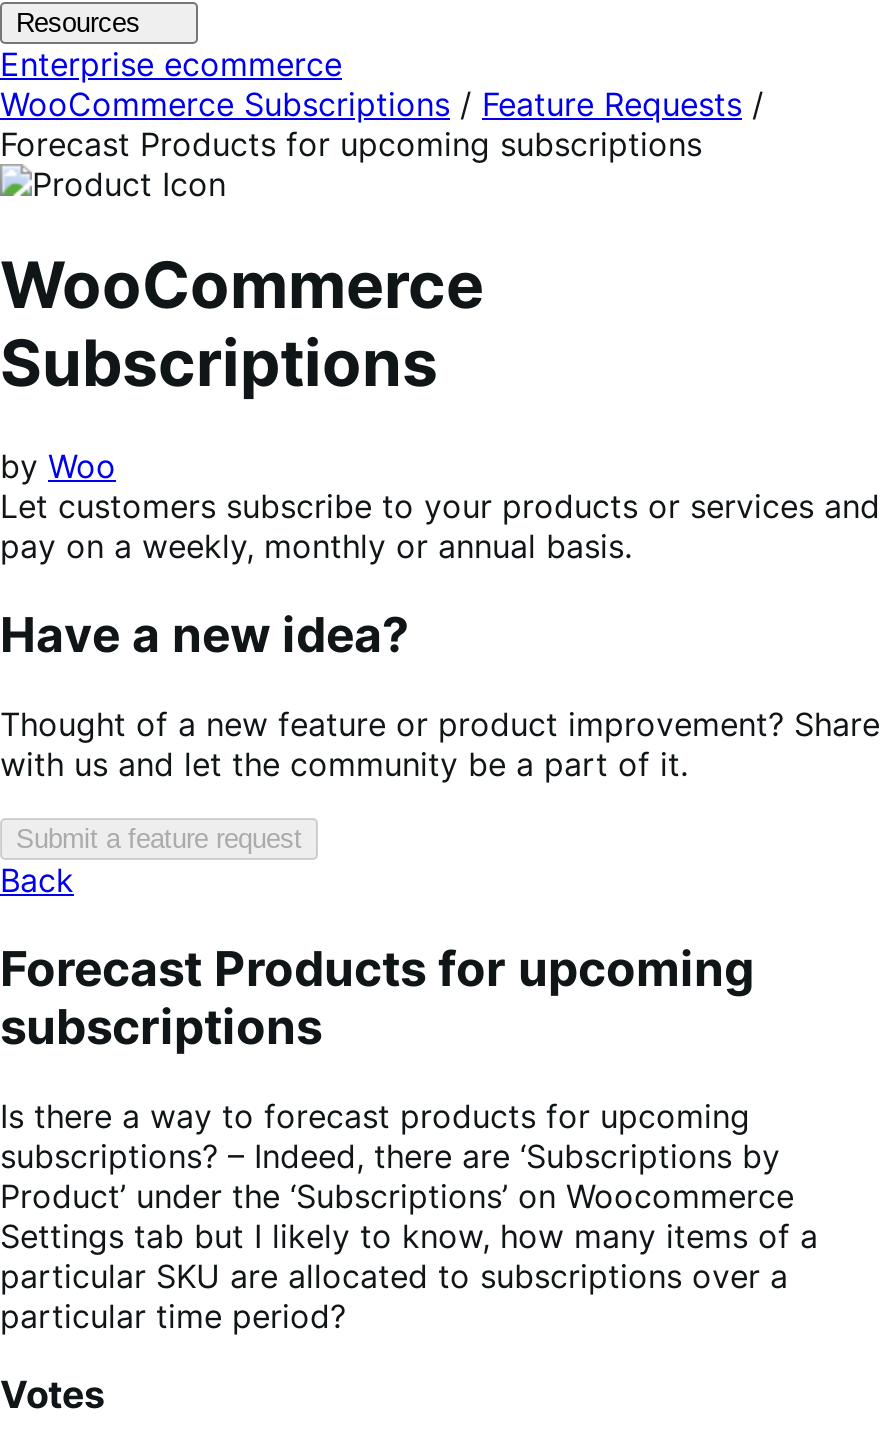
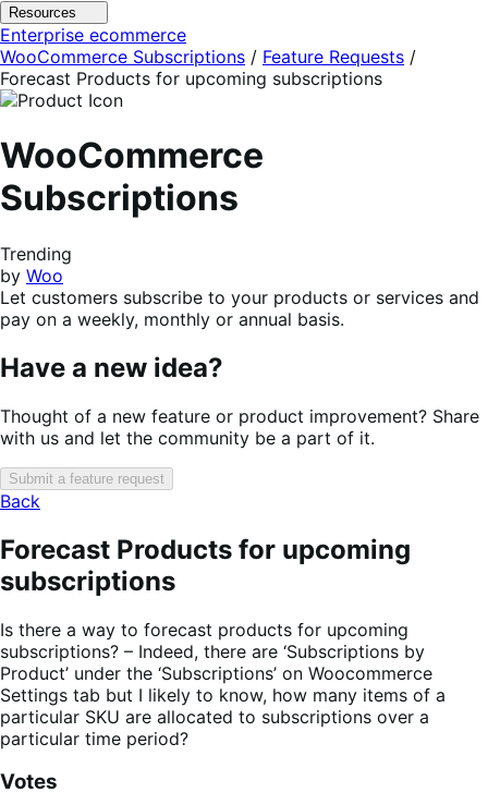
none -> [0,243,72,265] Trending

